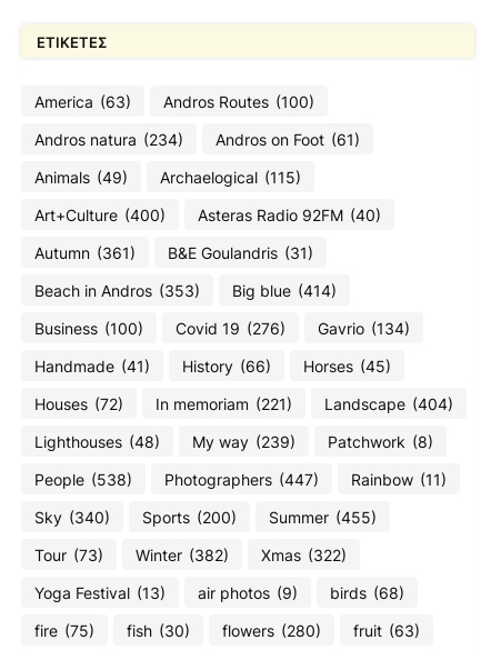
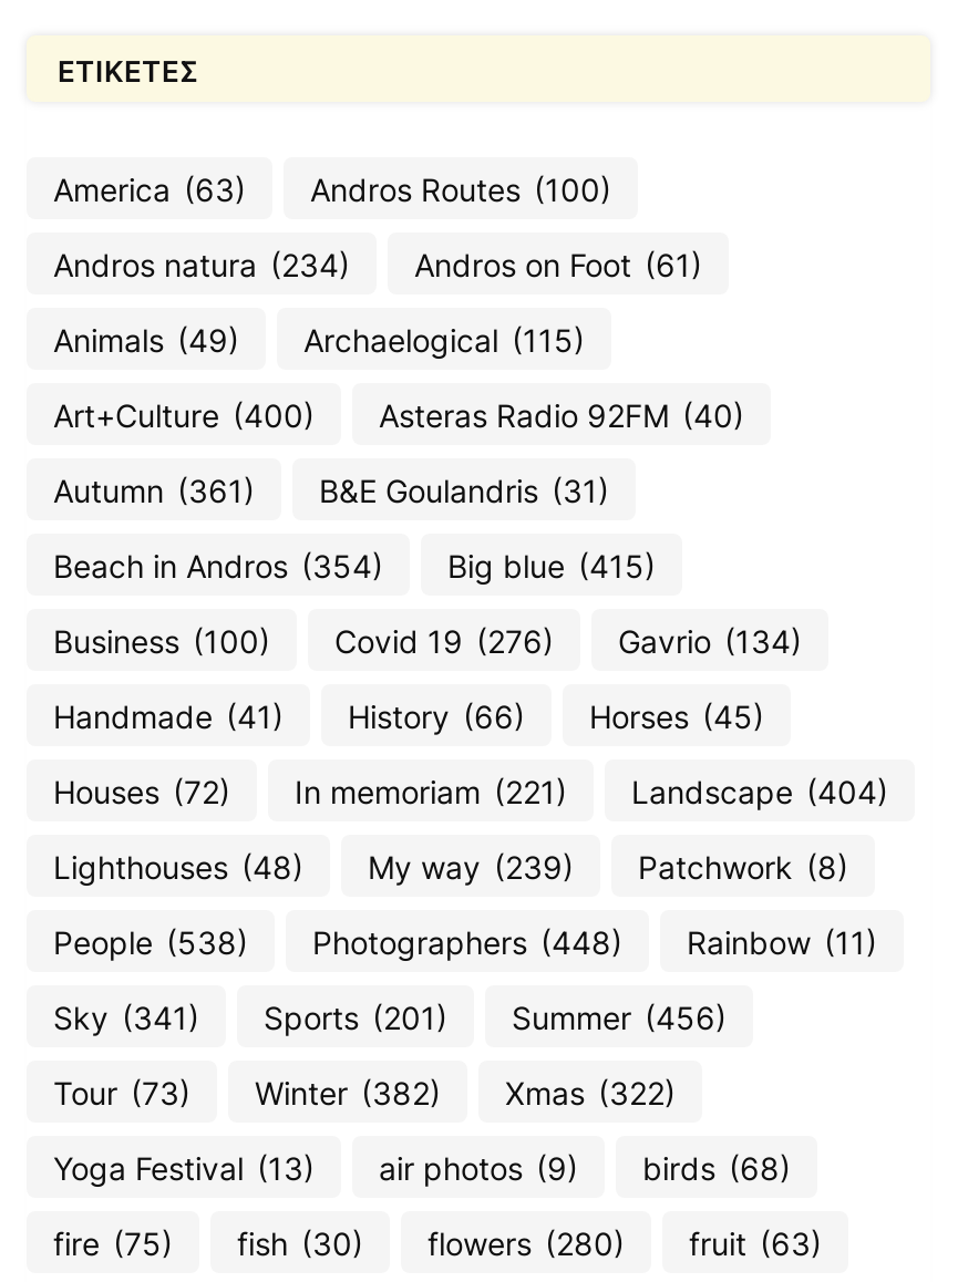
[34,281,200,300] Beach in Andros (353) -> [53,546,383,584] Beach in Andros (354)
[232,281,337,300] Big blue (414) -> [447,546,656,584] Big blue (415)
[164,470,319,489] Photographers (447) -> [312,923,622,960] Photographers (448)
[34,507,110,526] Sky (340) -> [53,998,199,1036] Sky (341)
[142,507,237,526] Sports (200) -> [264,998,447,1036] Sports (201)
[269,507,377,526] Summer (455) -> [512,998,727,1036] Summer (456)

